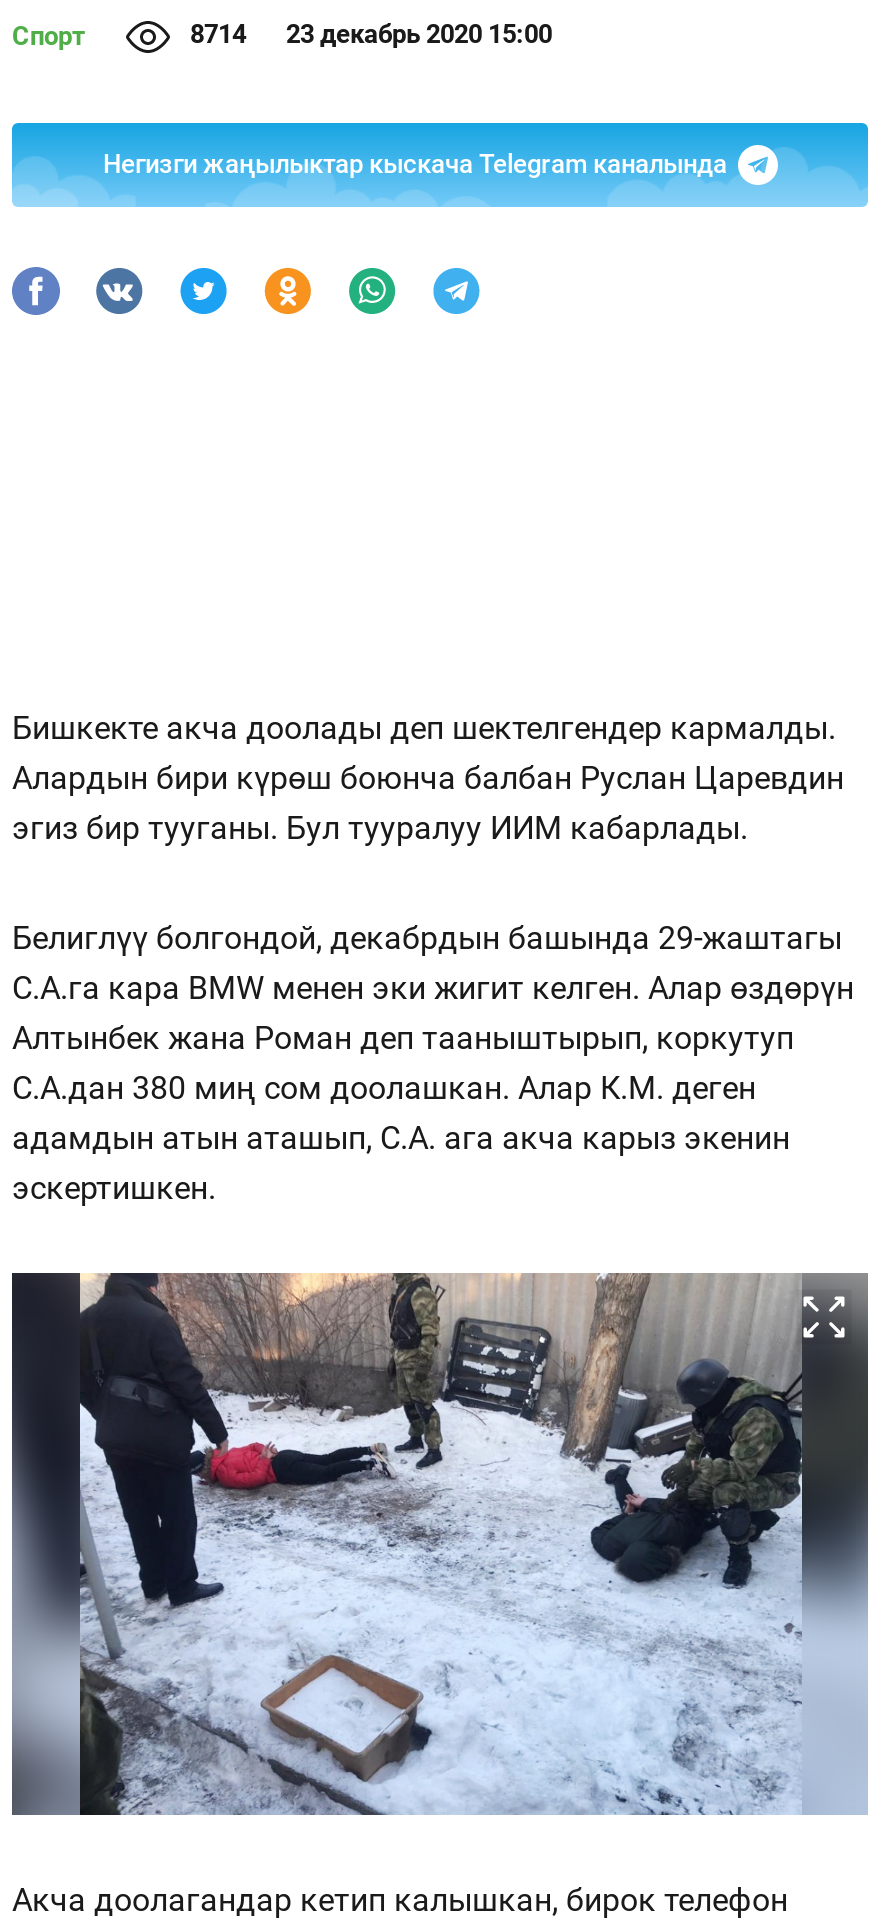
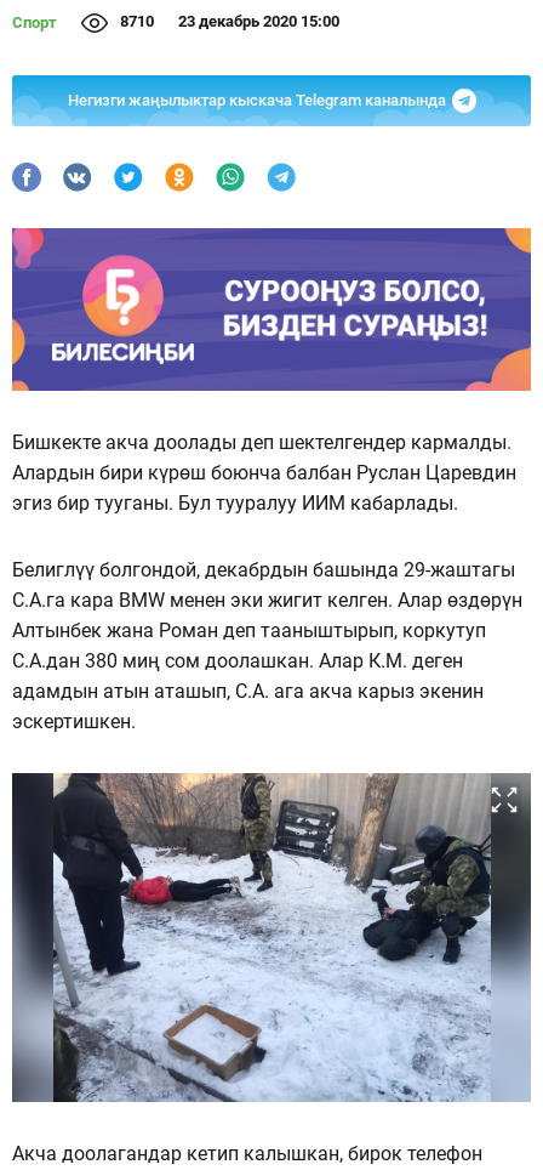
[190,19,552,49] 8714 23 декабрь 2020 15:00 -> [120,12,339,30] 8710 23 декабрь 2020 15:00
none -> [11,227,532,392] [image]

